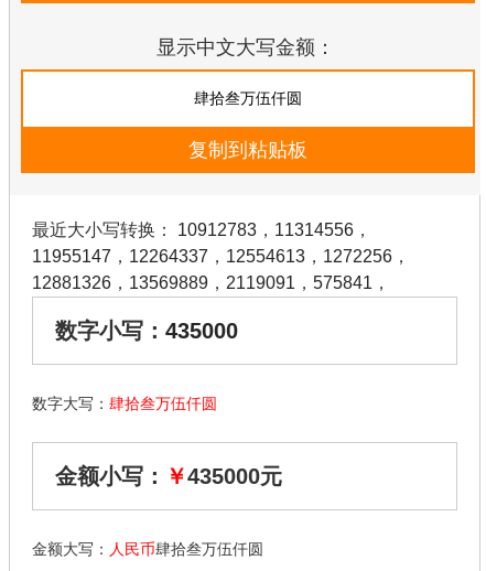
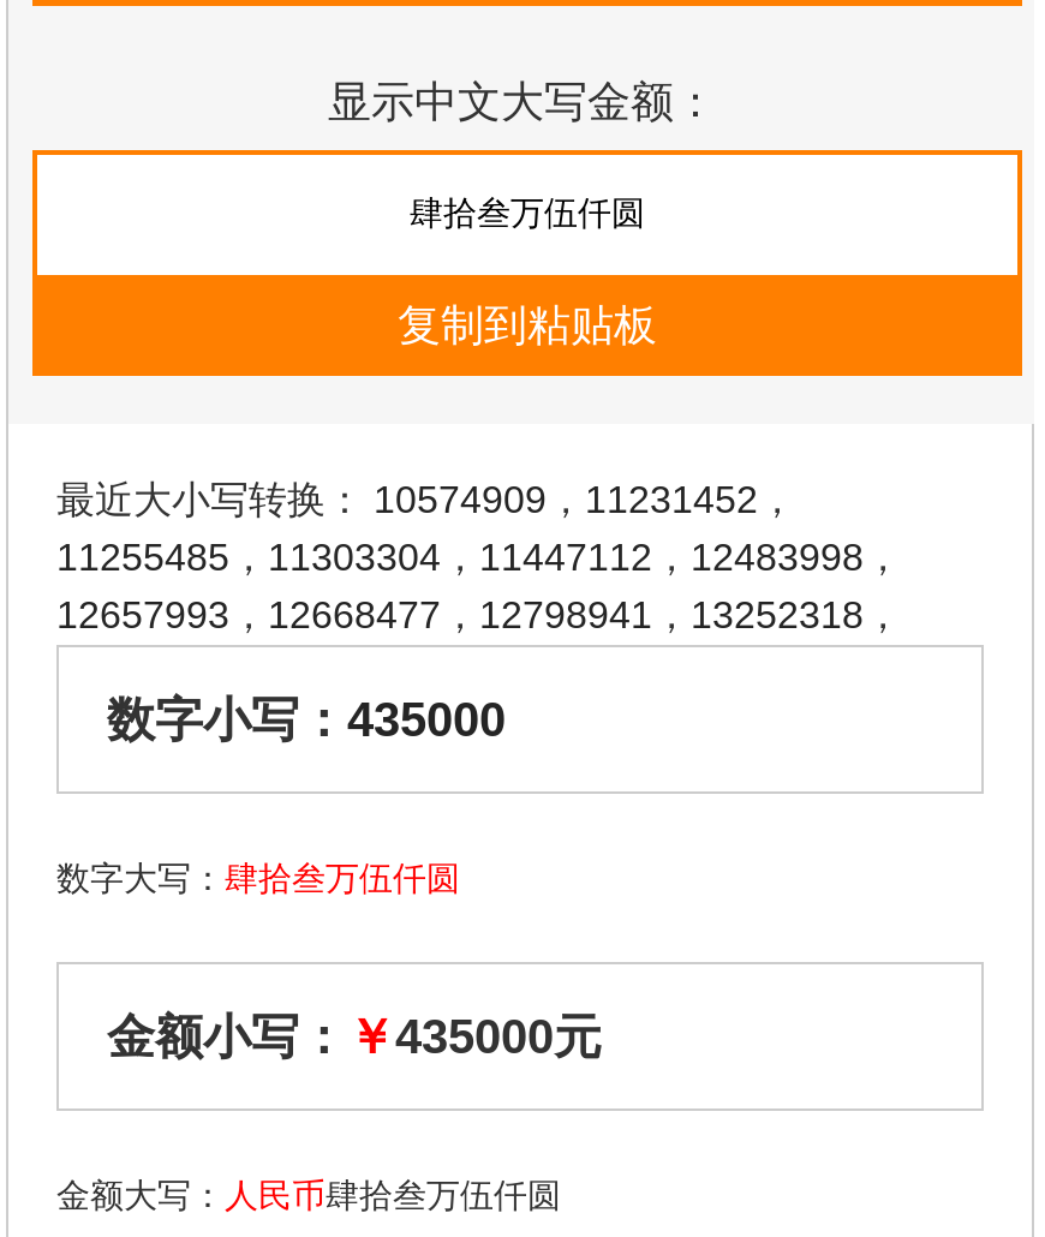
[32,220,371,239] 最近大小写转换：10912783，11314556， -> [56,479,796,520] 最近大小写转换：10574909，11231452，
[32,247,410,266] 11955147，12264337，12554613，1272256， -> [56,537,902,578] 11255485，11303304，11447112，12483998，
[32,273,390,292] 12881326，13569889，2119091，575841， -> [56,594,902,635] 12657993，12668477，12798941，13252318，

